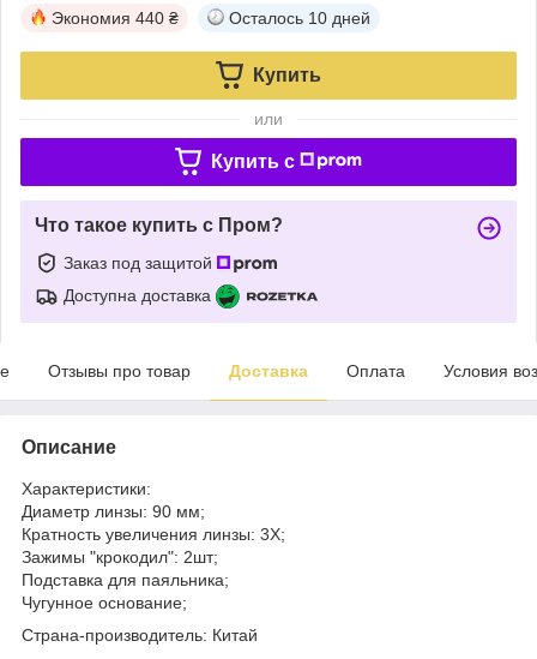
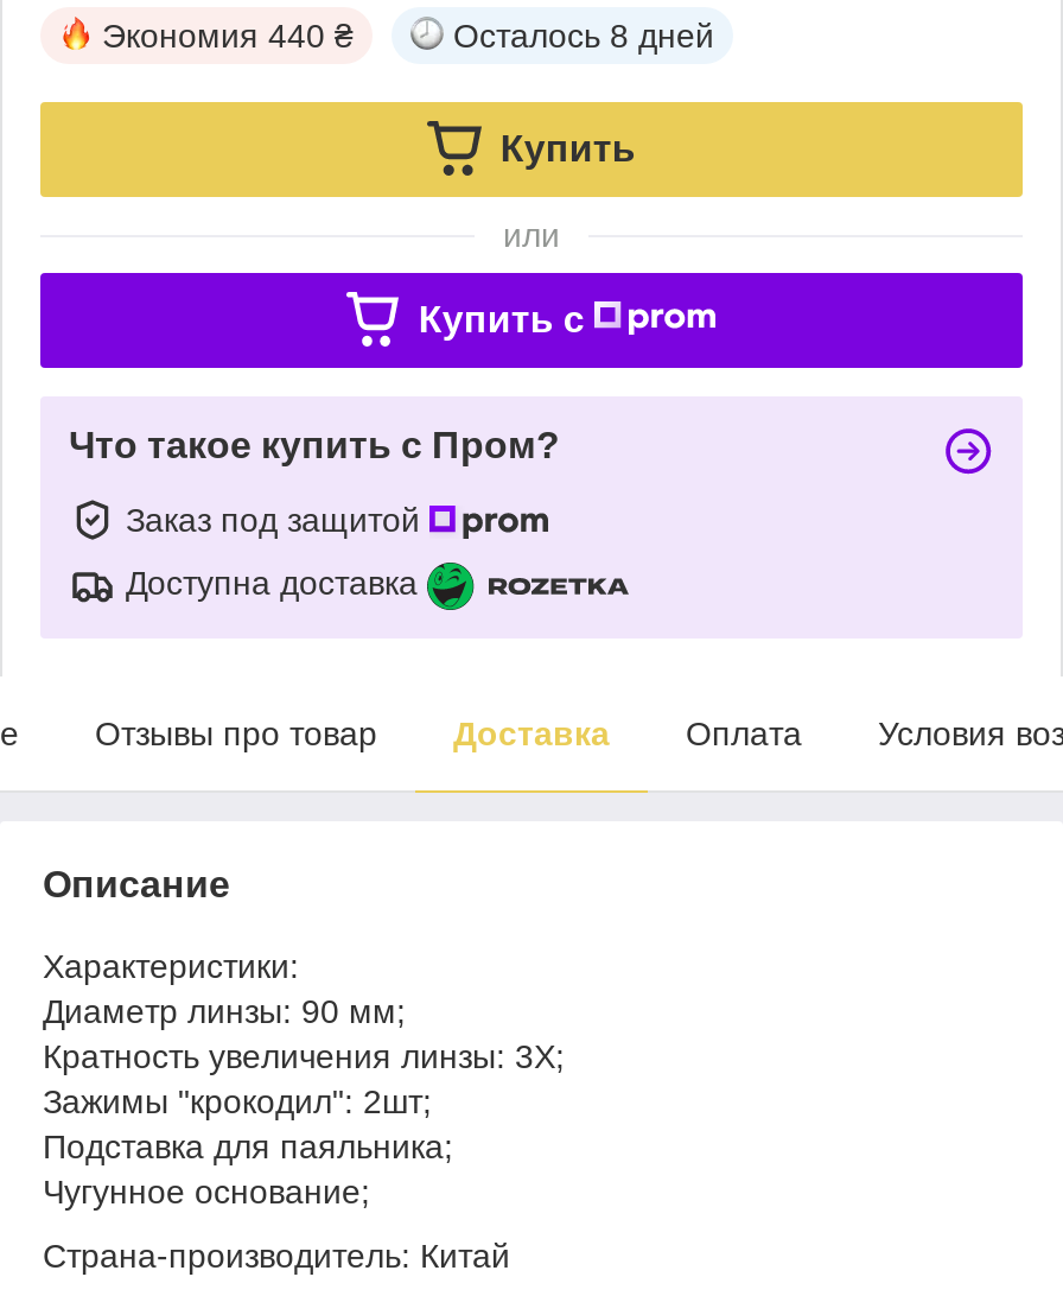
[229,8,370,27] Осталось 10 дней -> [453,16,714,54] Осталось 8 дней

